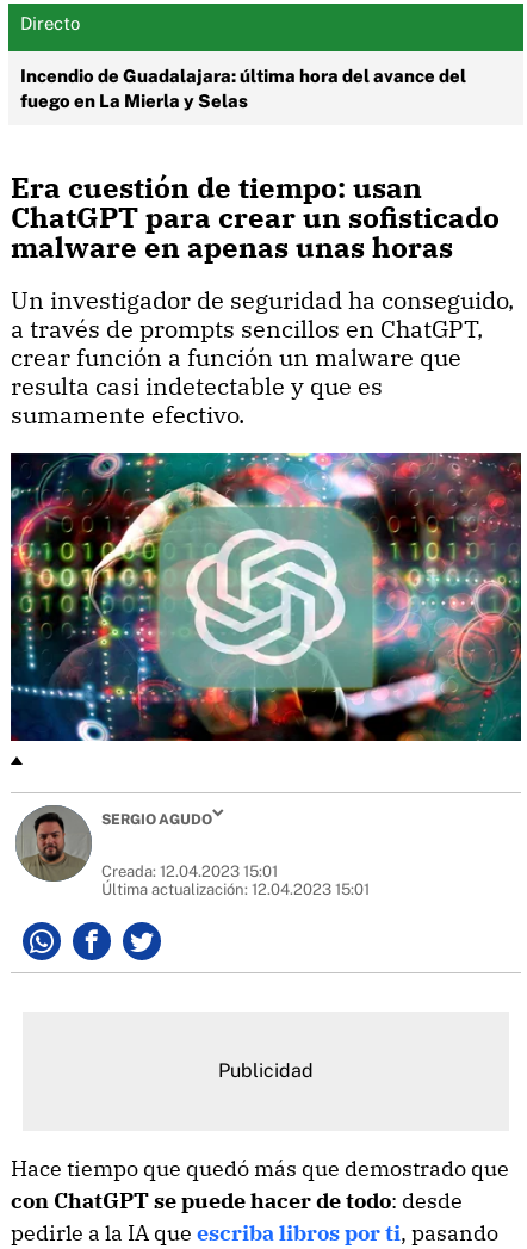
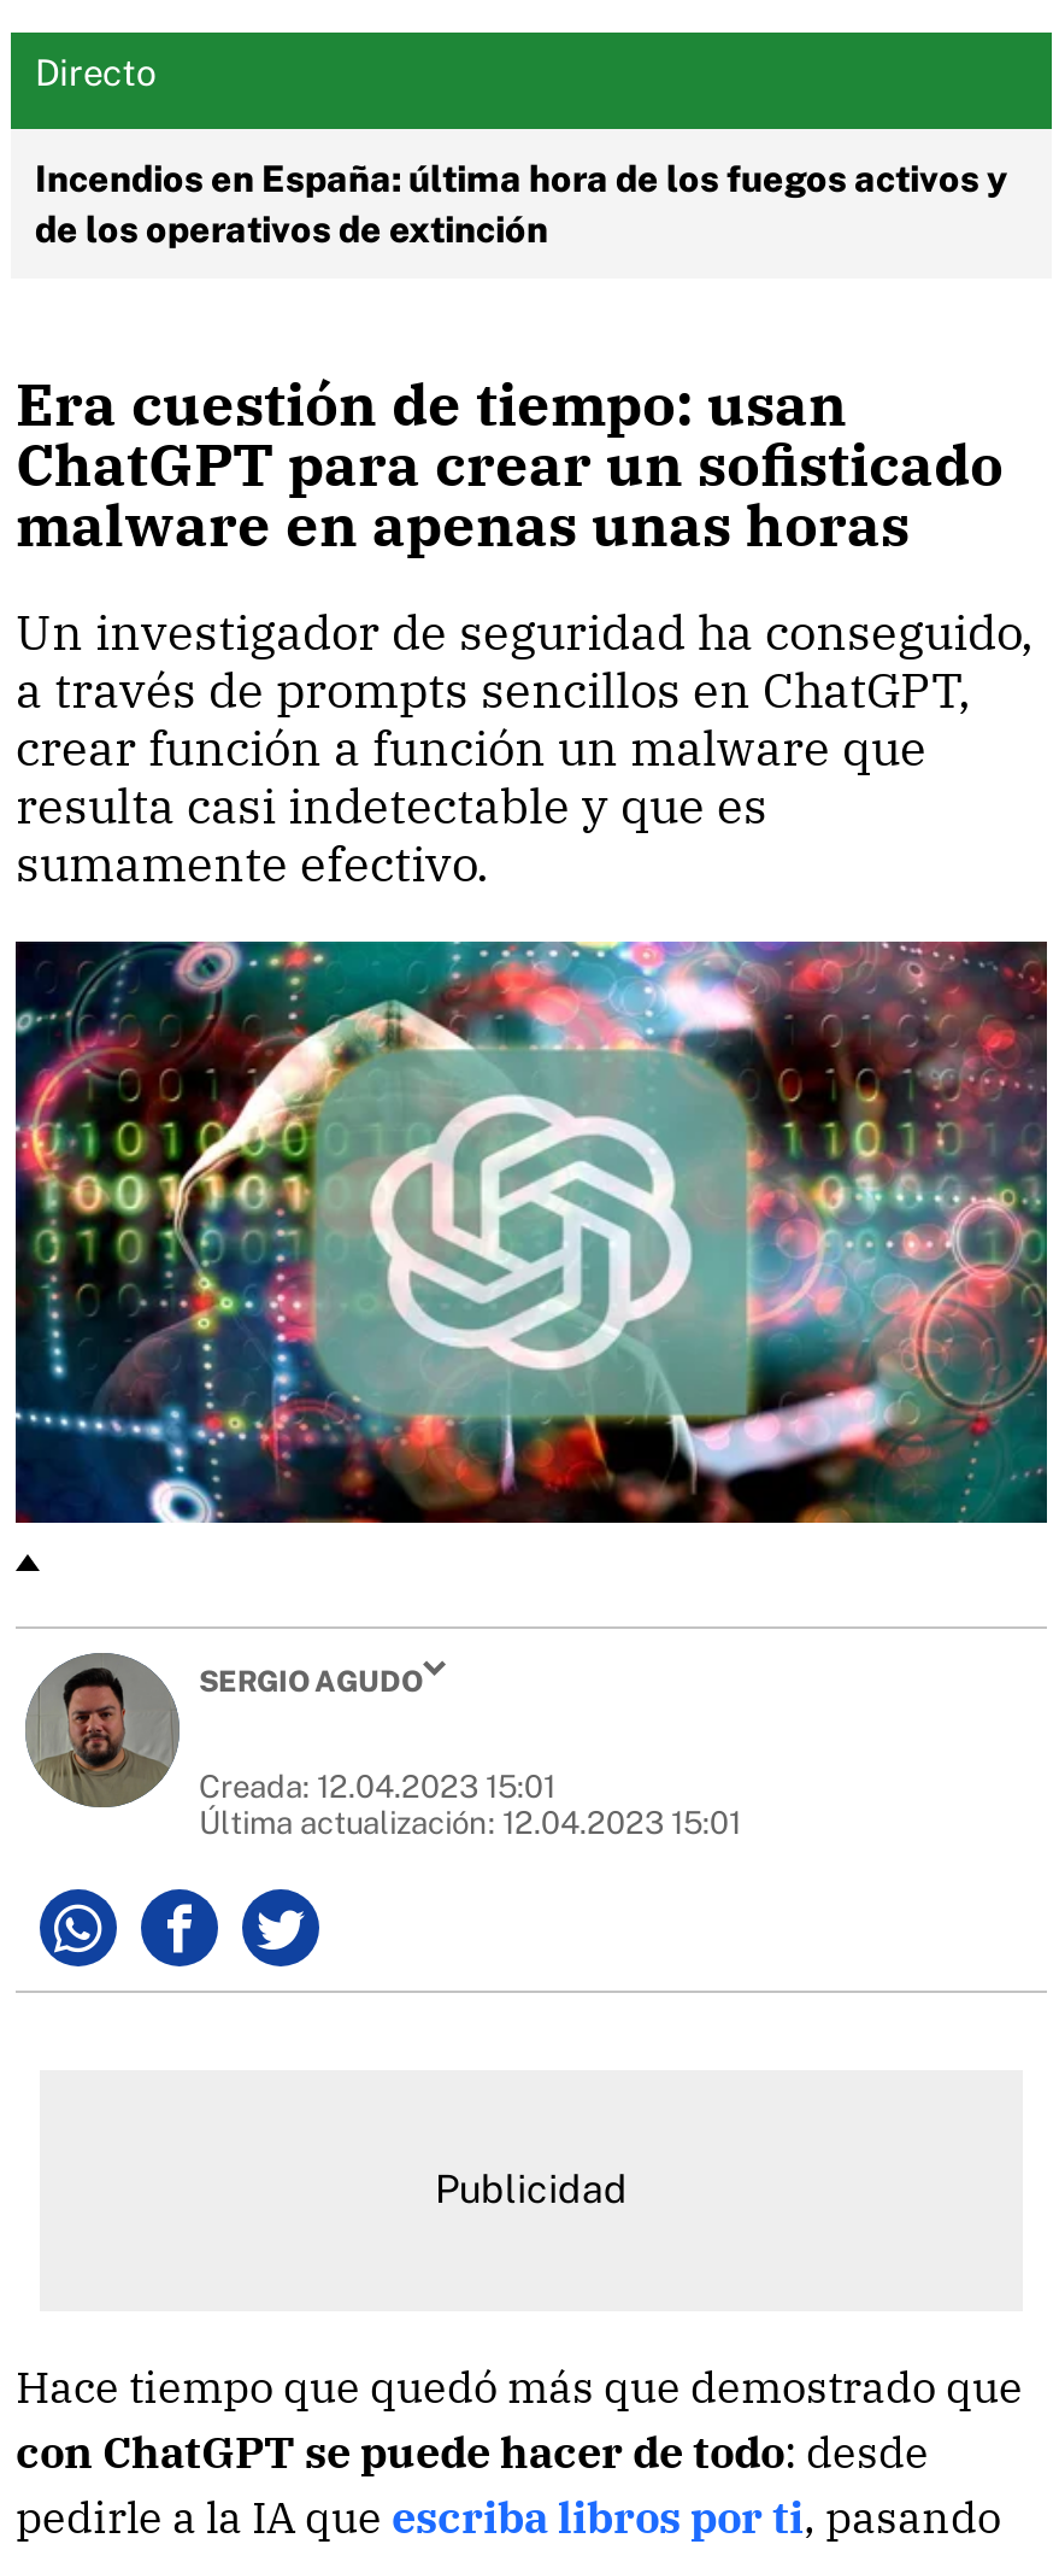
[20,66,466,111] Incendio de Guadalajara: última hora del avance del | fuego en La Mierla y Selas -> [35,158,1008,250] Incendios en España: última hora de los fuegos activos y | de los operativos de extinción

